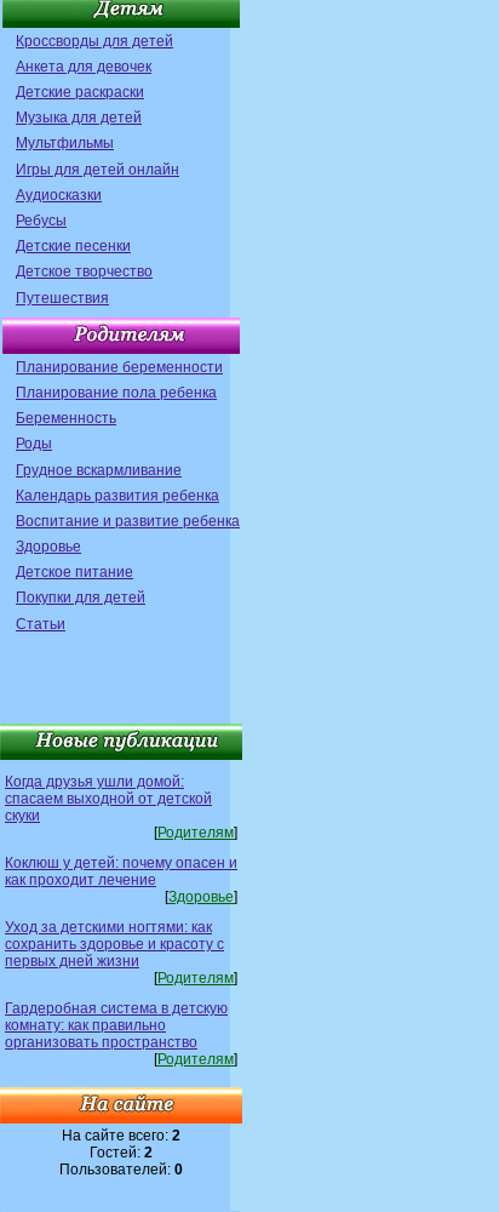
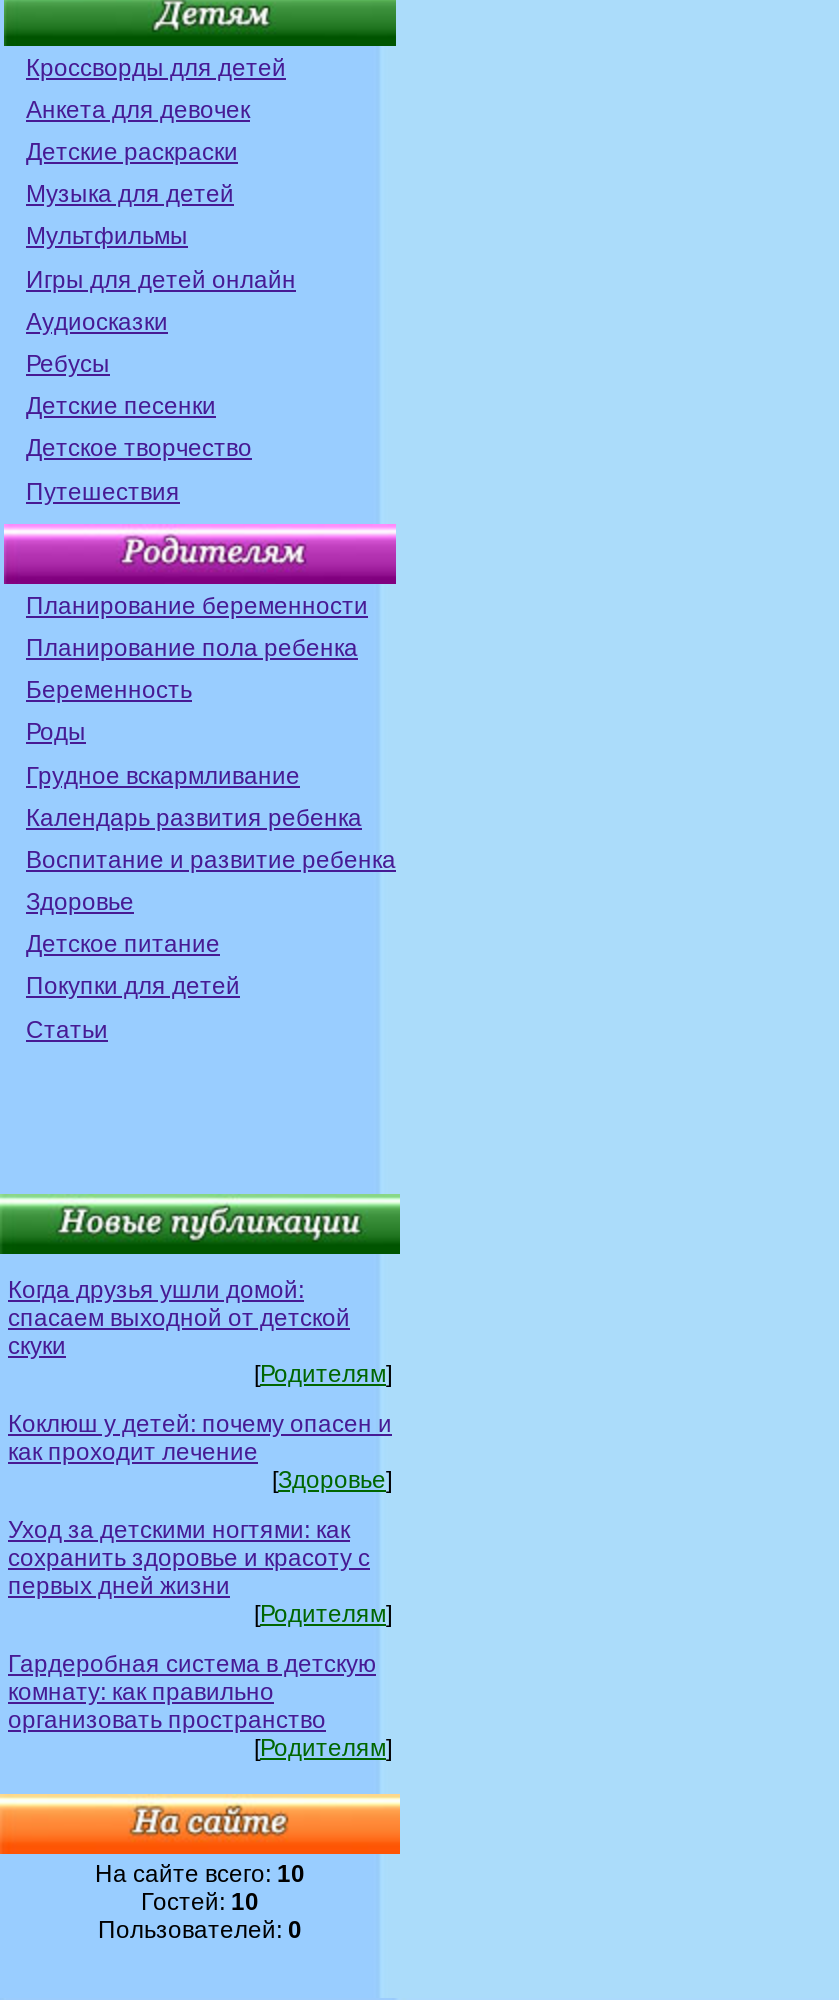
[62,1127,180,1144] На сайте всего: 2 -> [95,1860,305,1888] На сайте всего: 10
[90,1144,153,1161] Гостей: 2 -> [141,1888,259,1916] Гостей: 10

